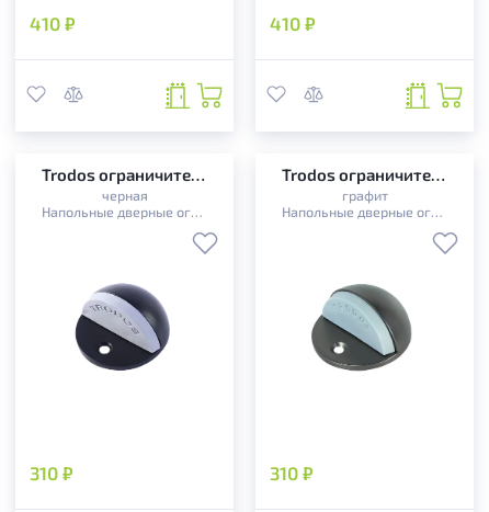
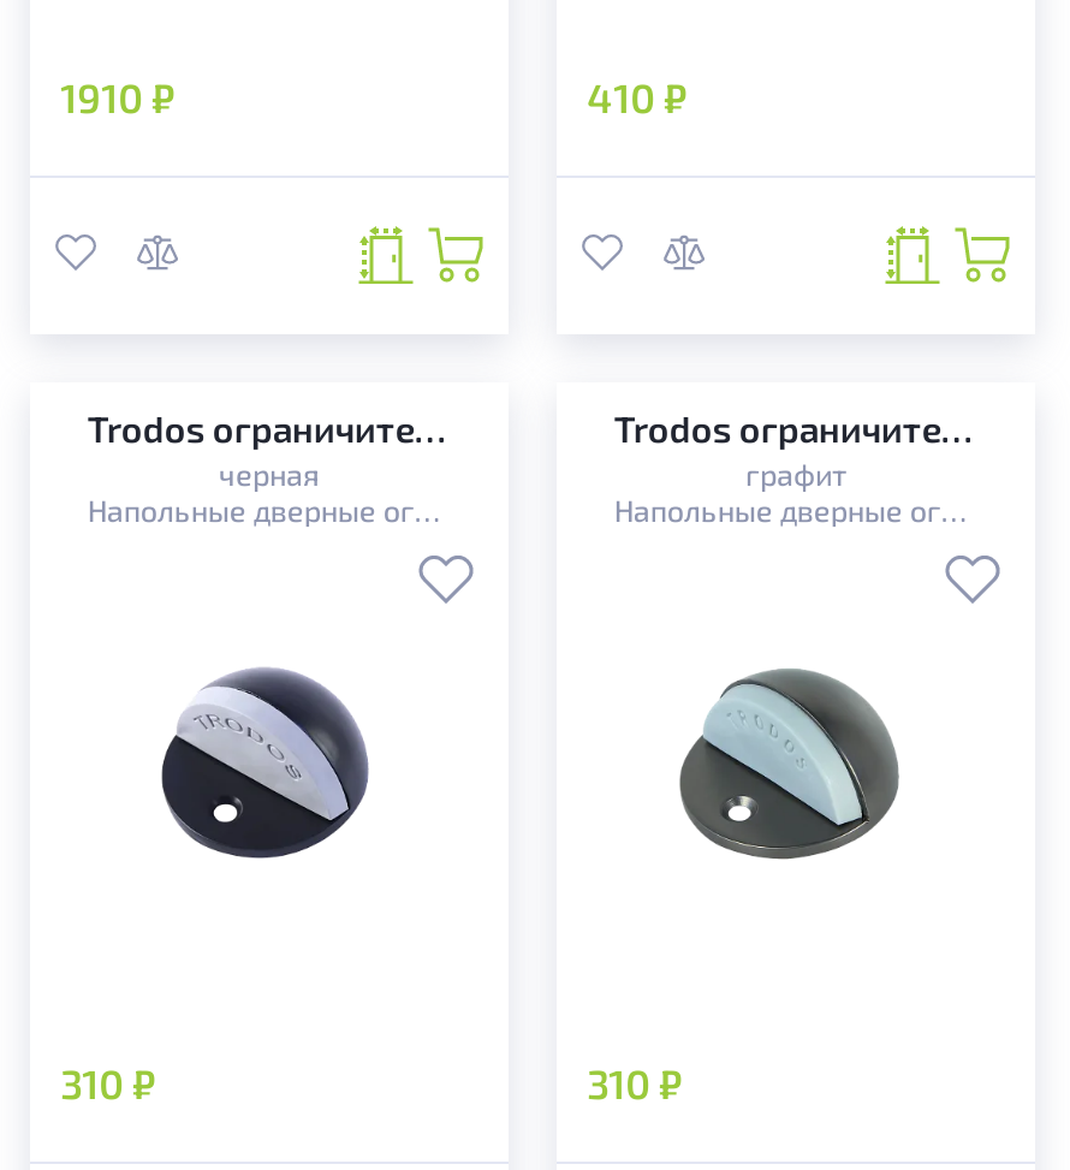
[29,12,75,33] 410 ₽ -> [60,71,176,119] 1910 ₽

